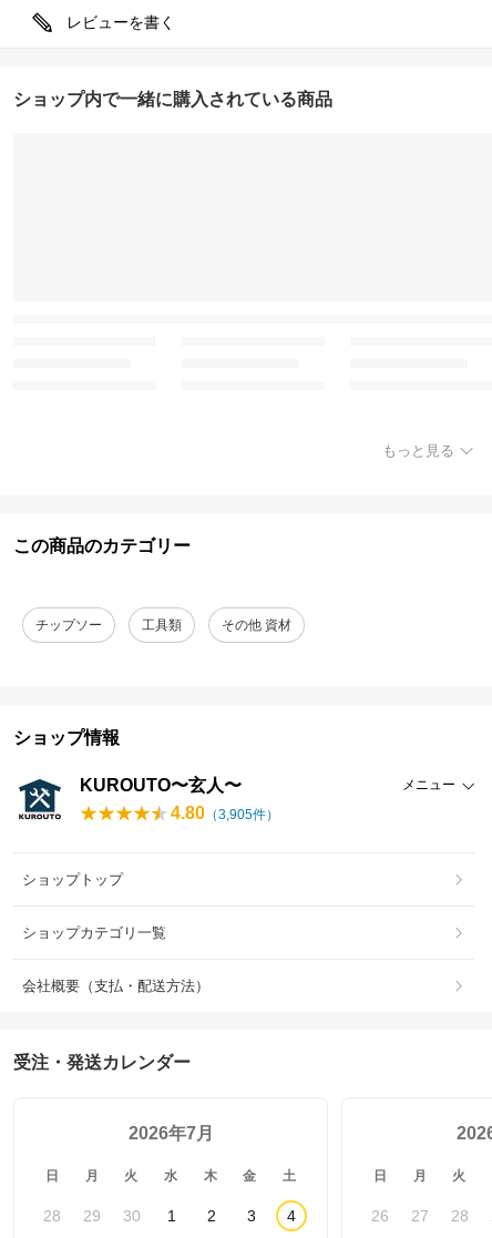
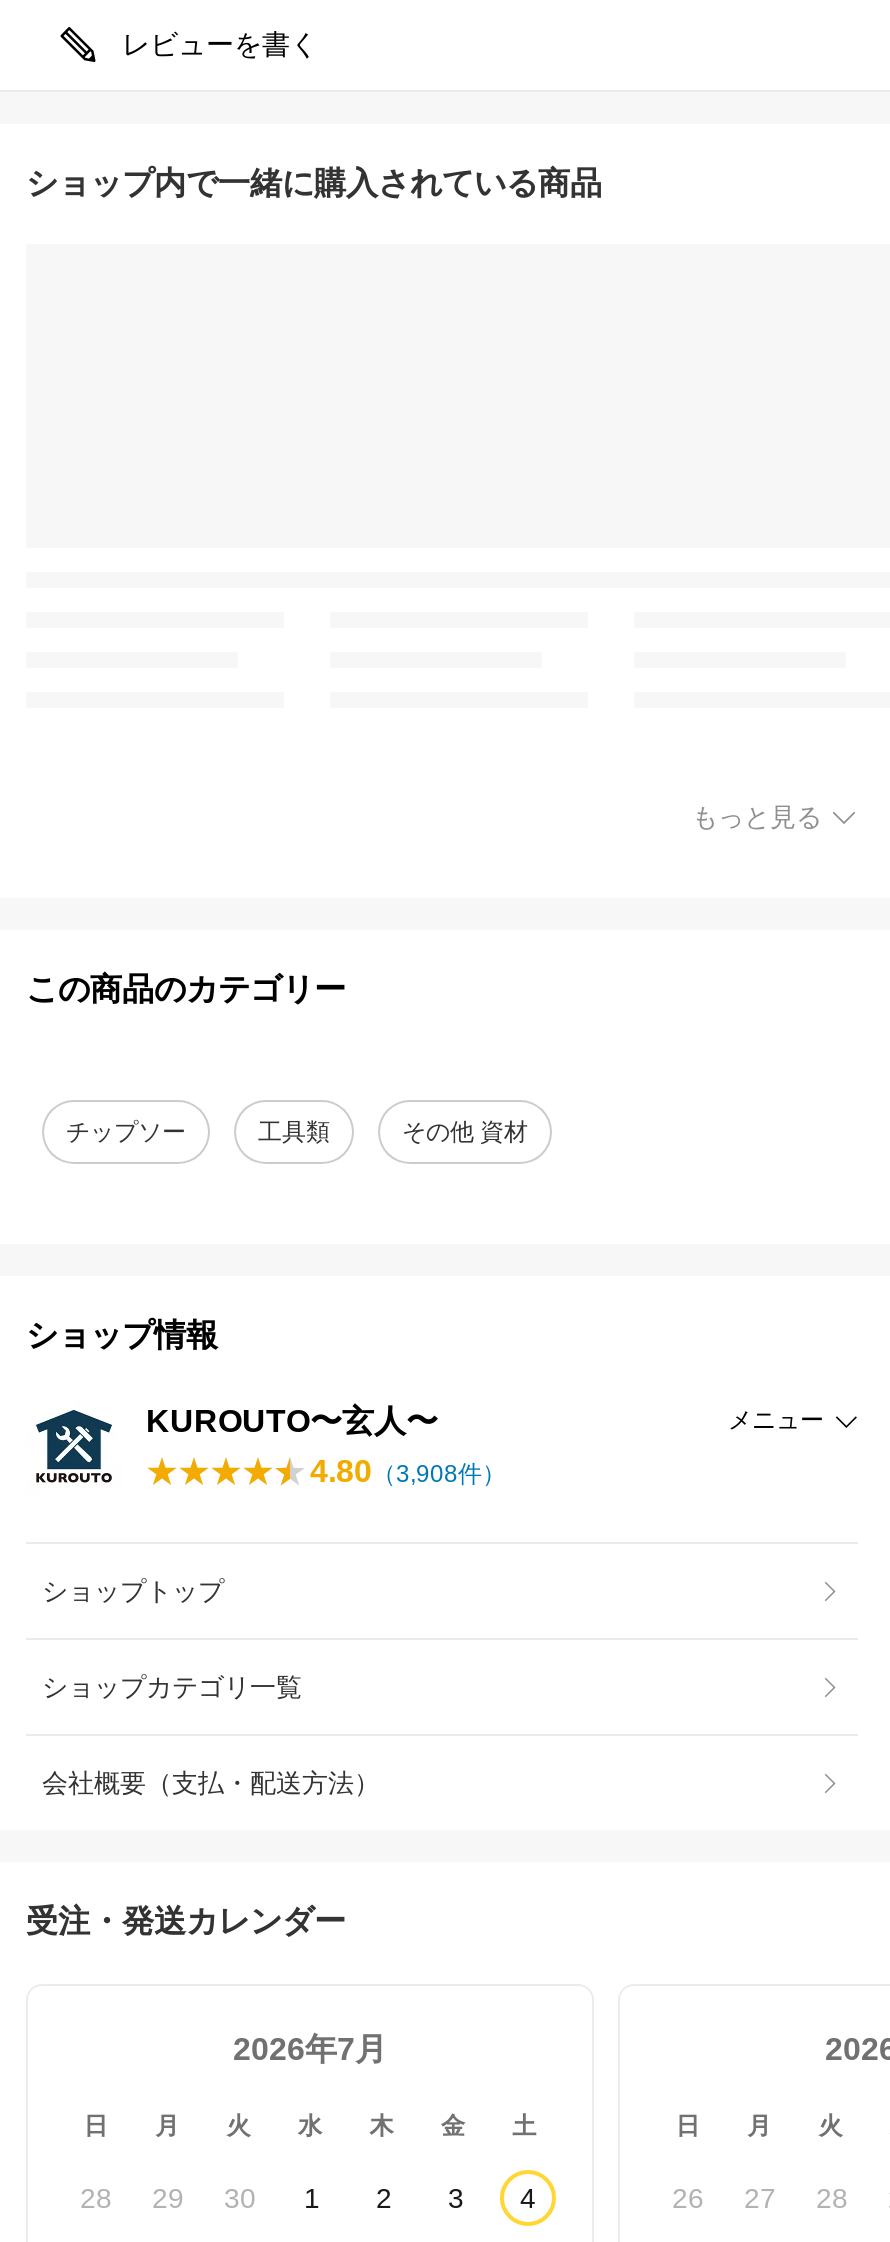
[171,804,279,822] 4.80（3,905件） -> [310,1454,506,1488] 4.80（3,908件）

